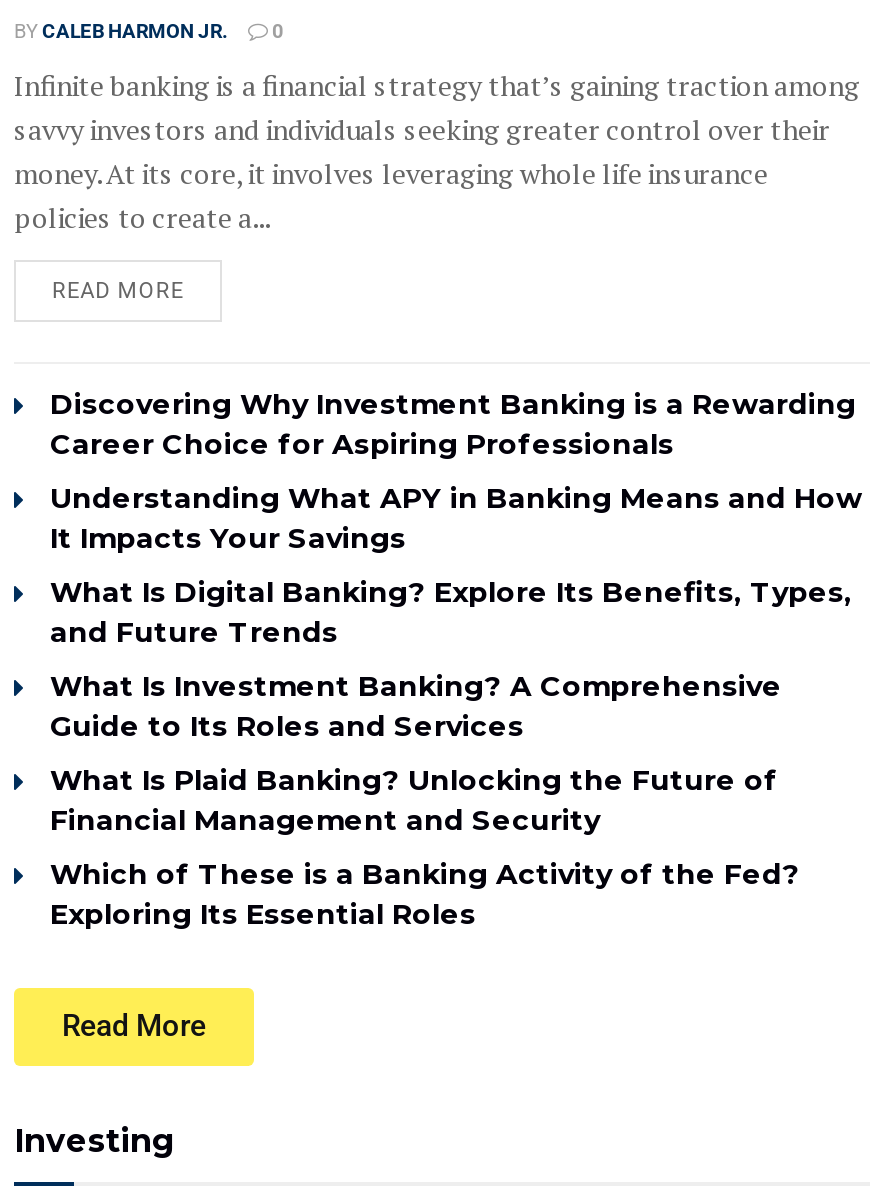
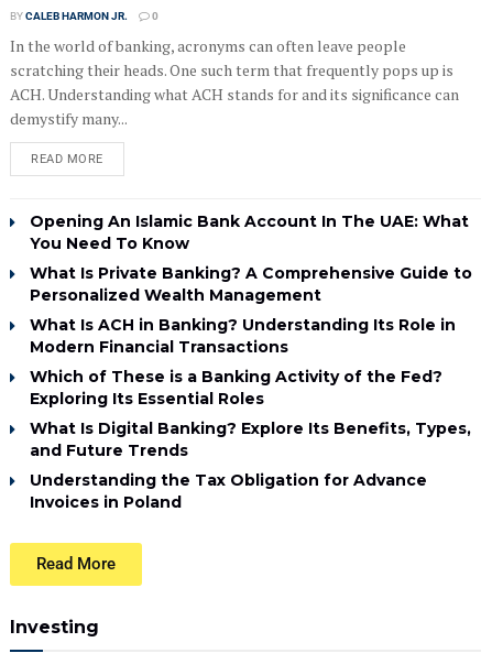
[14,66,860,236] Infinite banking is a financial strategy that’s gaining traction among | savvy investors and individuals seeking greater control over their | money. At its core, it involves leveraging whole life insurance | policies to create a... -> [10,35,459,129] In the world of banking, acronyms can often leave people | scratching their heads. One such term that frequently pops up is | ACH. Understanding what ACH stands for and its significance can | demystify many...
[50,386,862,838] Discovering Why Investment Banking is a Rewarding | Career Choice for Aspiring Professionals | Understanding What APY in Banking Means and How | It Impacts Your Savings | What Is Investment Banking? A Comprehensive | Guide to Its Roles and Services | What Is Plaid Banking? Unlocking the Future of | Financial Management and Security -> [30,211,472,357] Opening An Islamic Bank Account In The UAE: What | You Need To Know | What Is Private Banking? A Comprehensive Guide to | Personalized Wealth Management | What Is ACH in Banking? Understanding Its Role in | Modern Financial Transactions
moved [50,574,852,650] -> [30,418,471,460]: What Is Digital Banking? Explore Its Benefits, Types, | and Future Trends
moved [50,856,800,932] -> [30,366,442,408]: Which of These is a Banking Activity of the Fed? | Exploring Its Essential Roles
none -> [30,470,427,512] Understanding the Tax Obligation for Advance | Invoices in Poland

